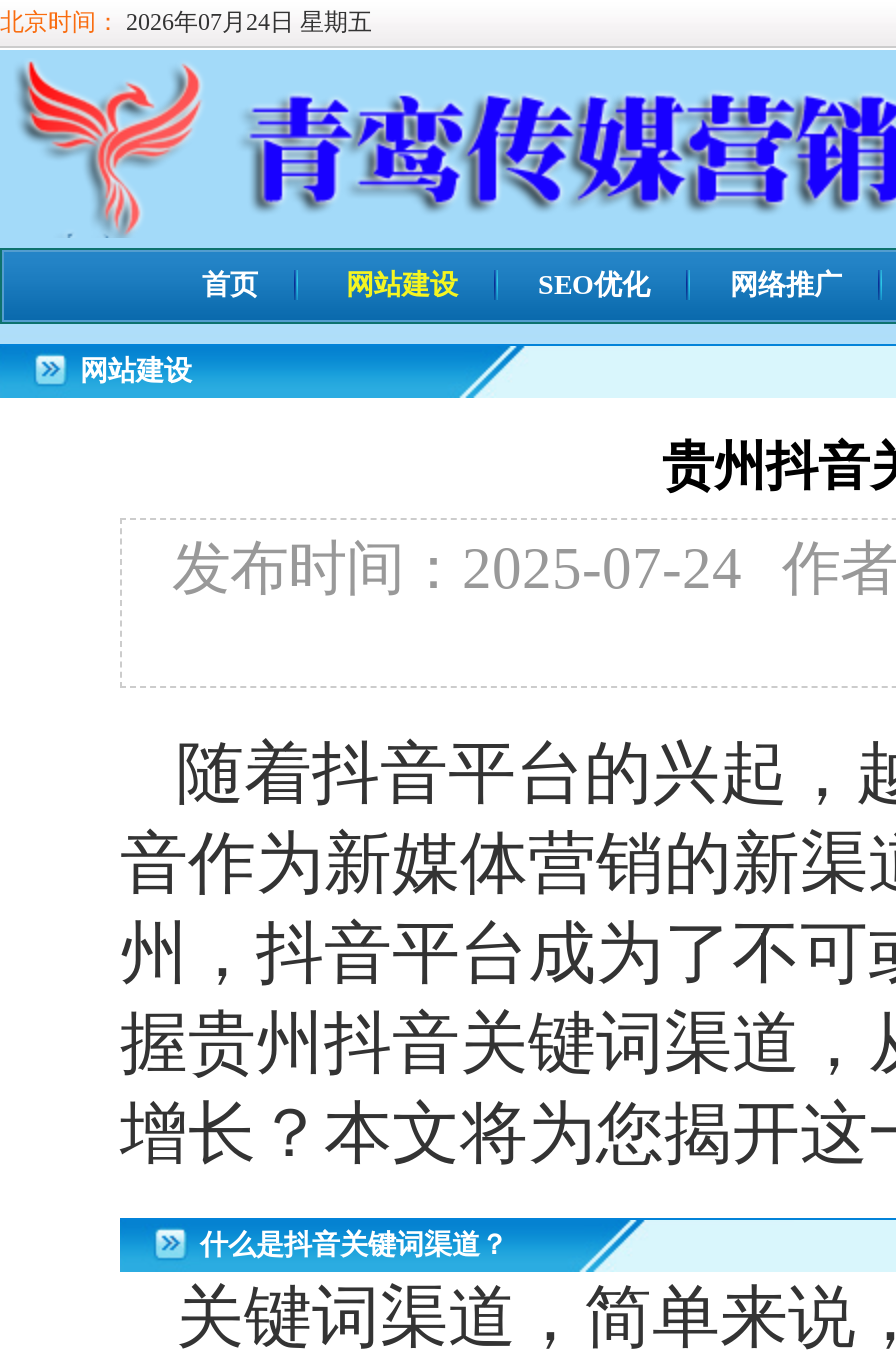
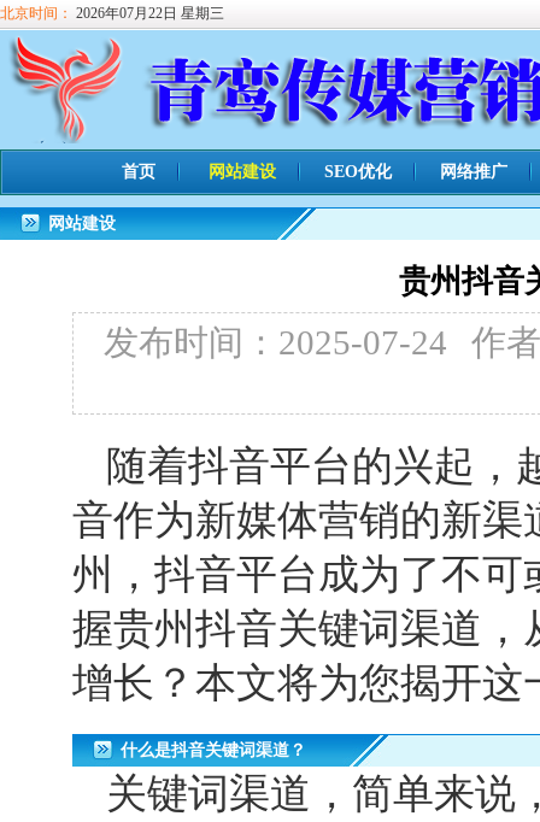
[0,8,372,36] 北京时间：2026年07月24日 星期五 -> [0,5,224,22] 北京时间：2026年07月22日 星期三

